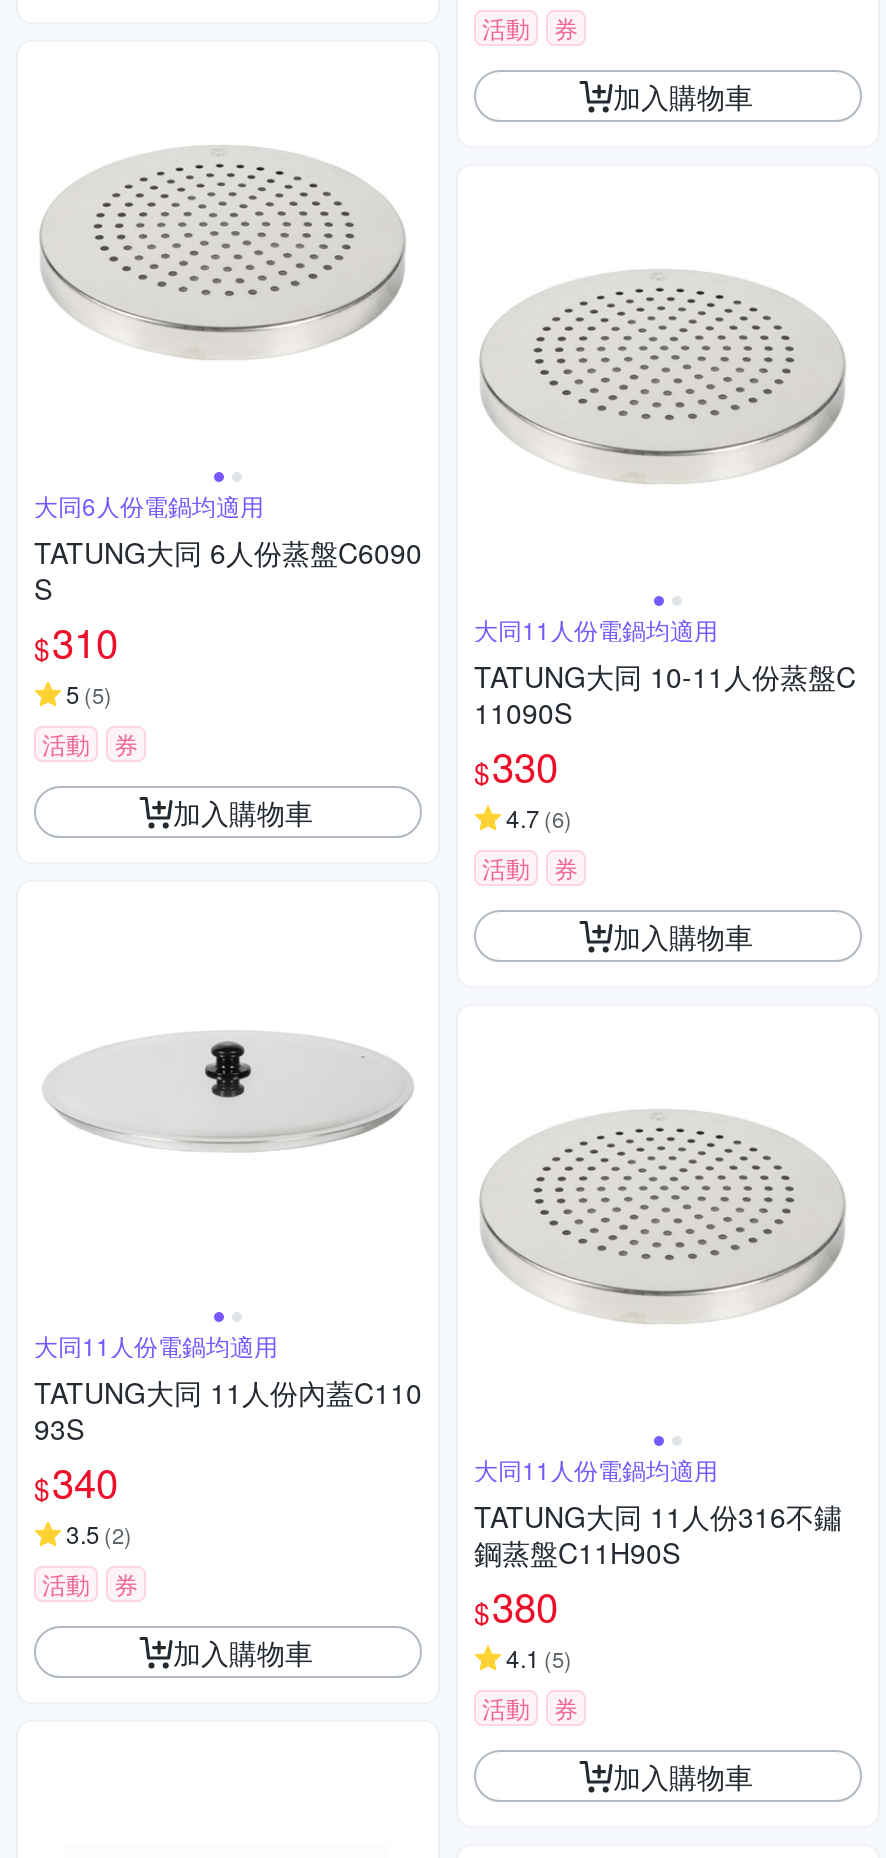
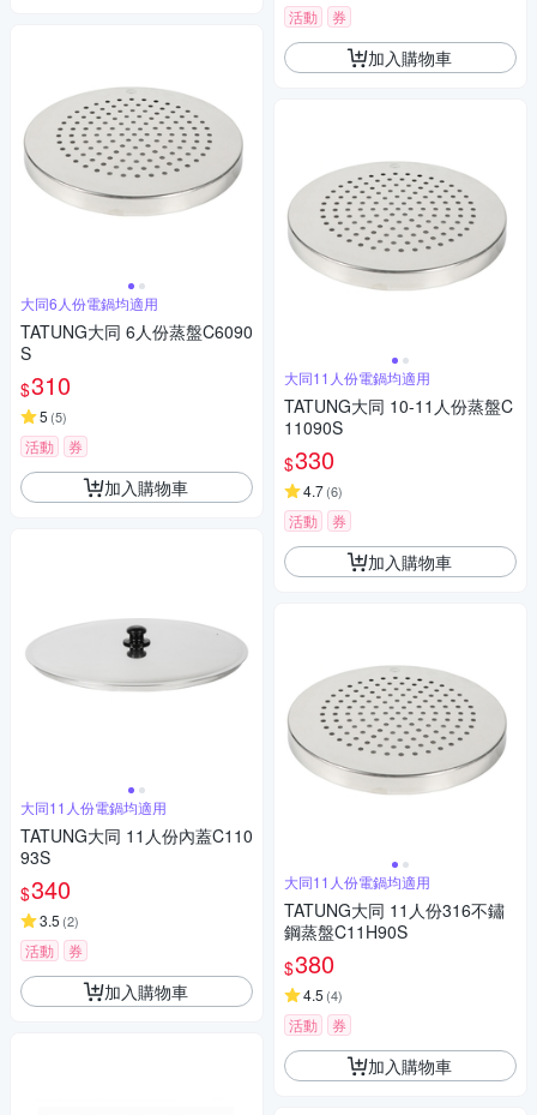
[506,1641,572,1675] 4.1 (5) -> [303,985,343,1005] 4.5 (4)

